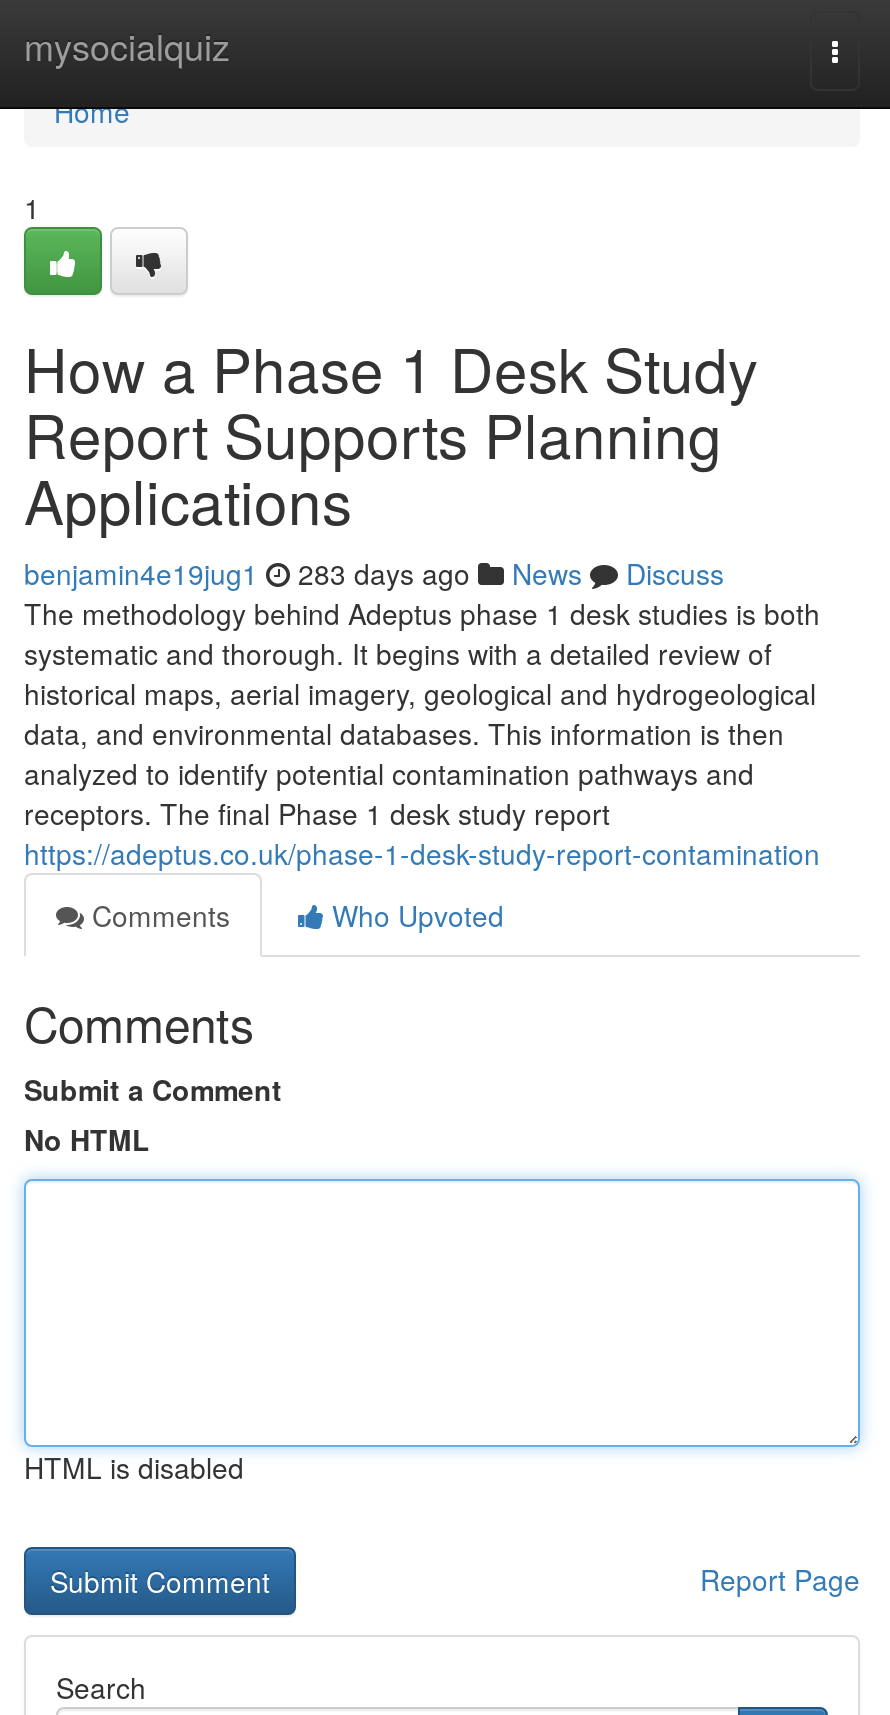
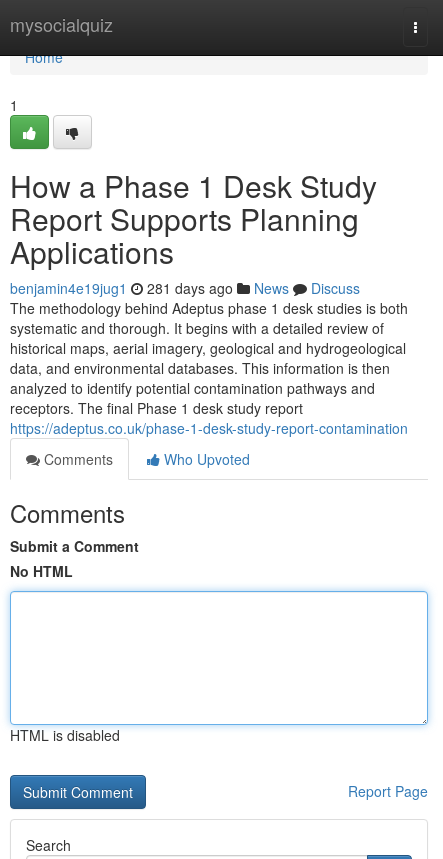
[24,553,724,593] benjamin4e19jug1 283 days ago News Discuss -> [10,278,360,298] benjamin4e19jug1 281 days ago News Discuss

